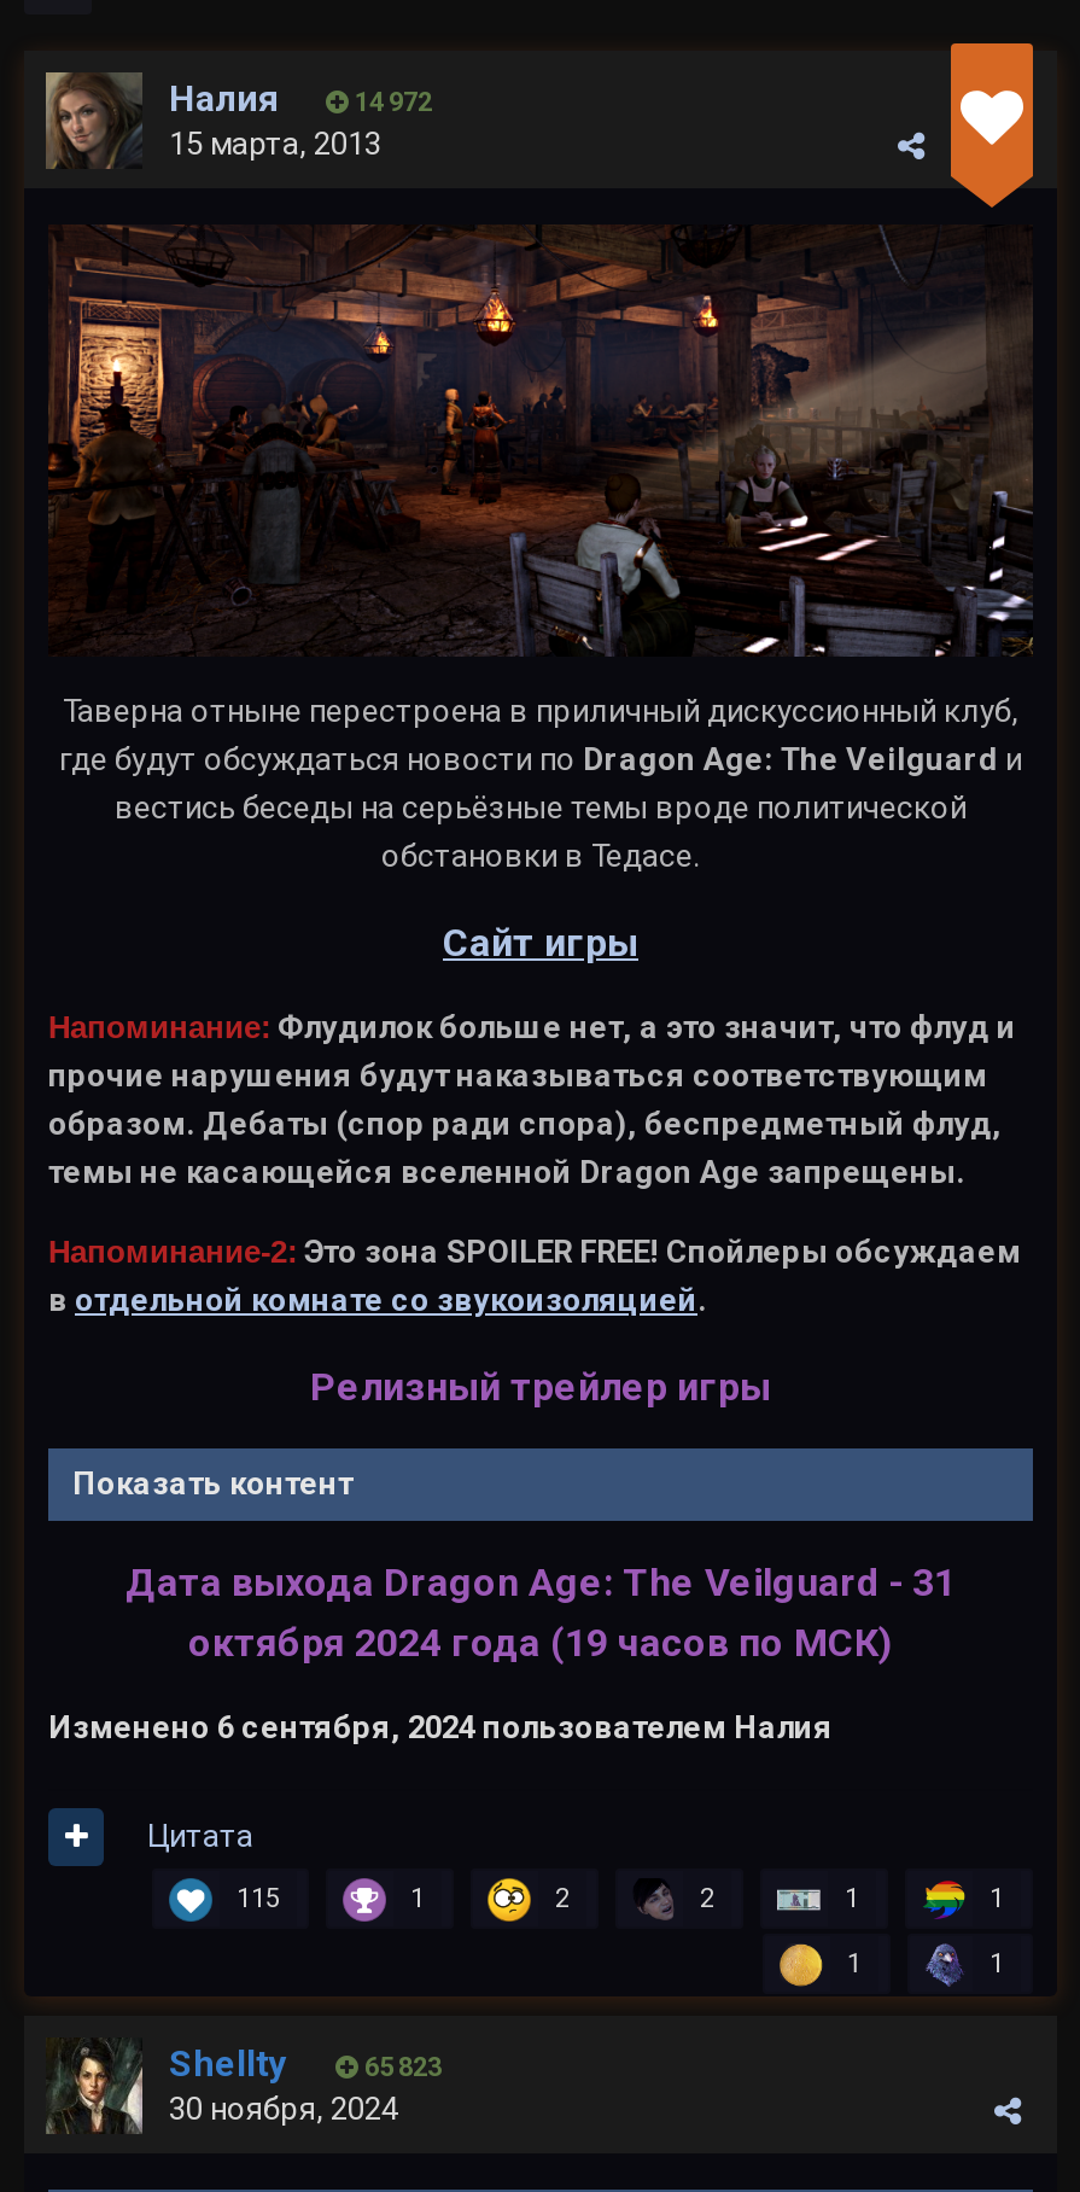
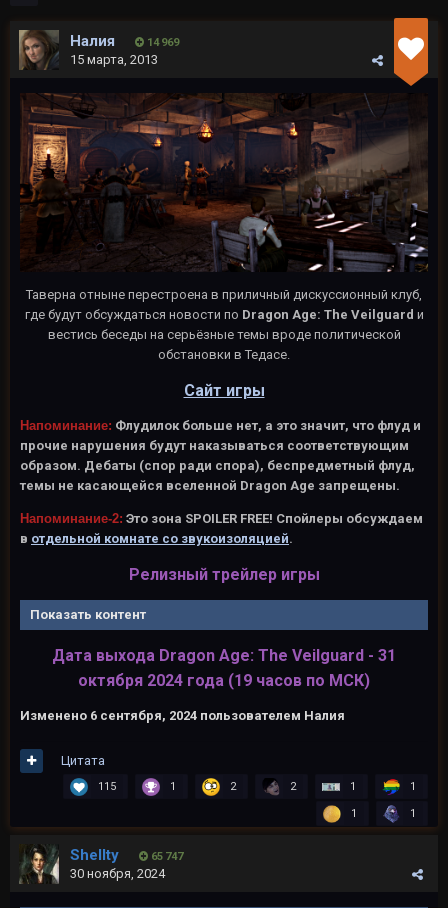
[348,87,432,118] 14 972 -> [144,36,179,49] 14 969
[357,2052,442,2083] 65 823 -> [148,850,183,863] 65 747

